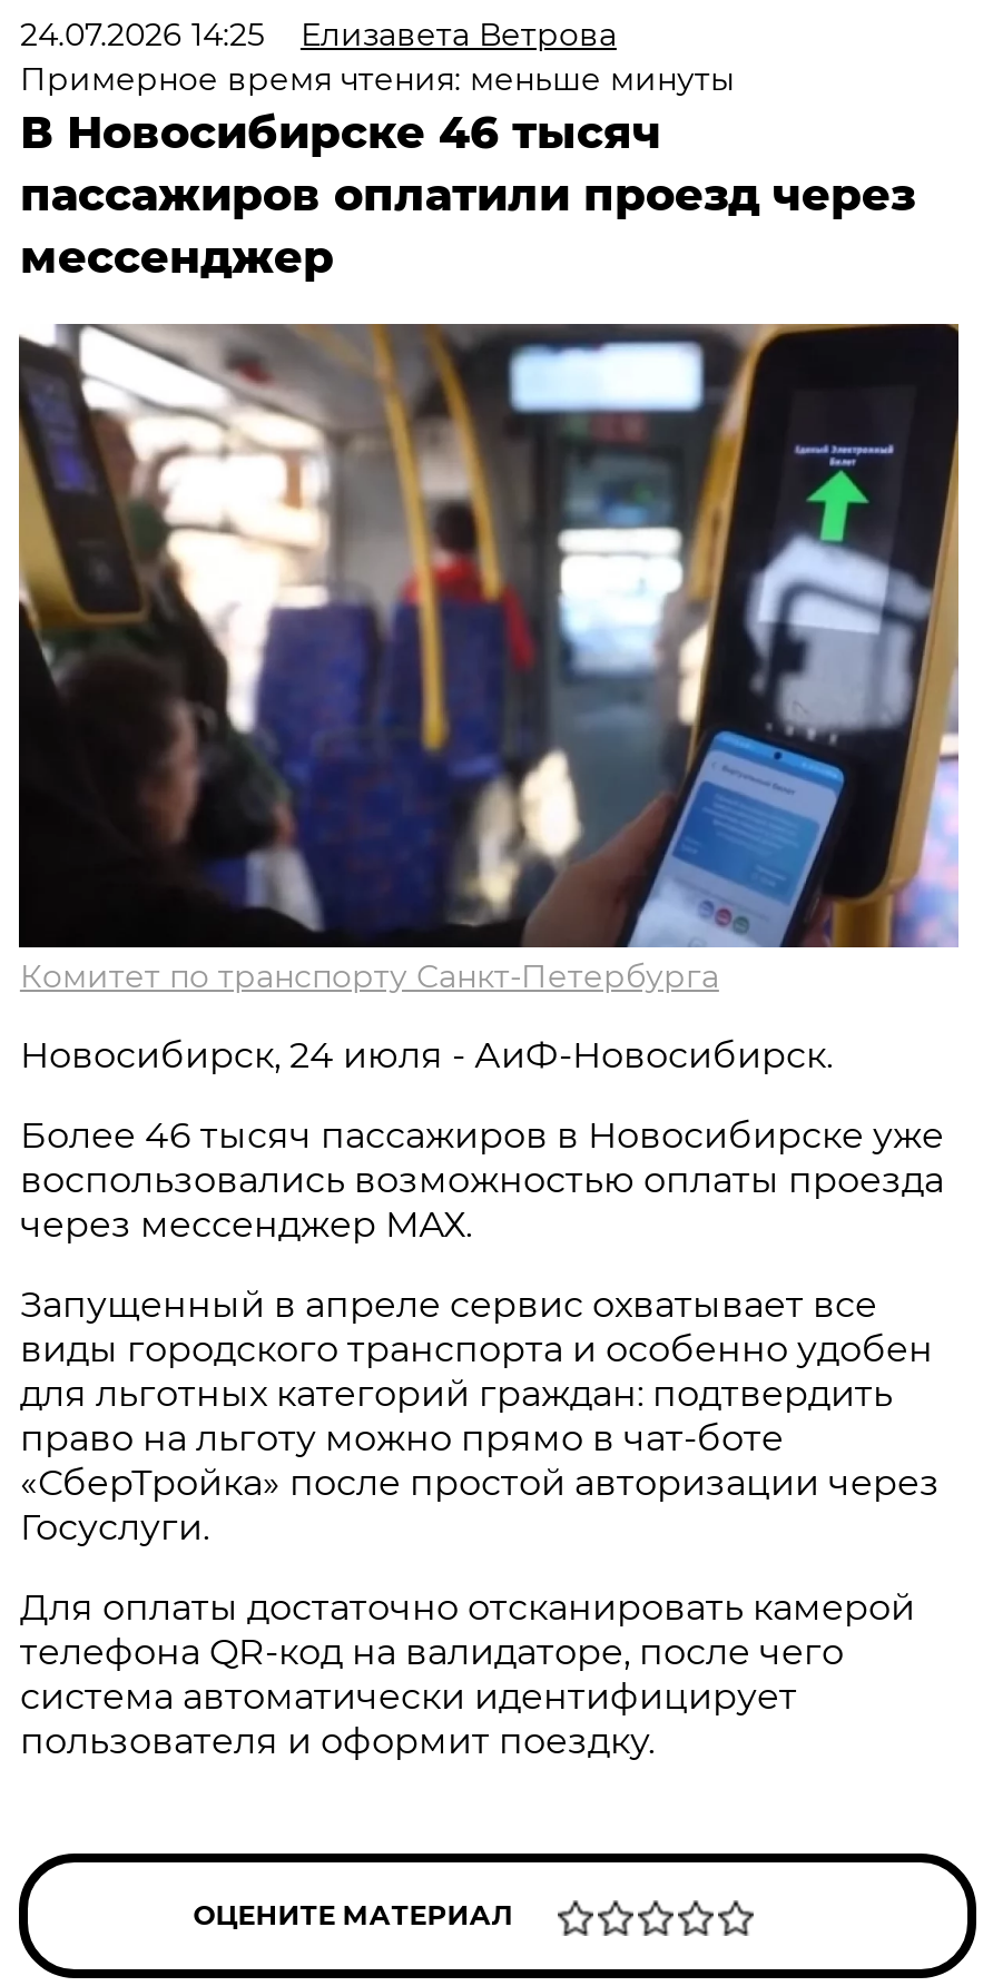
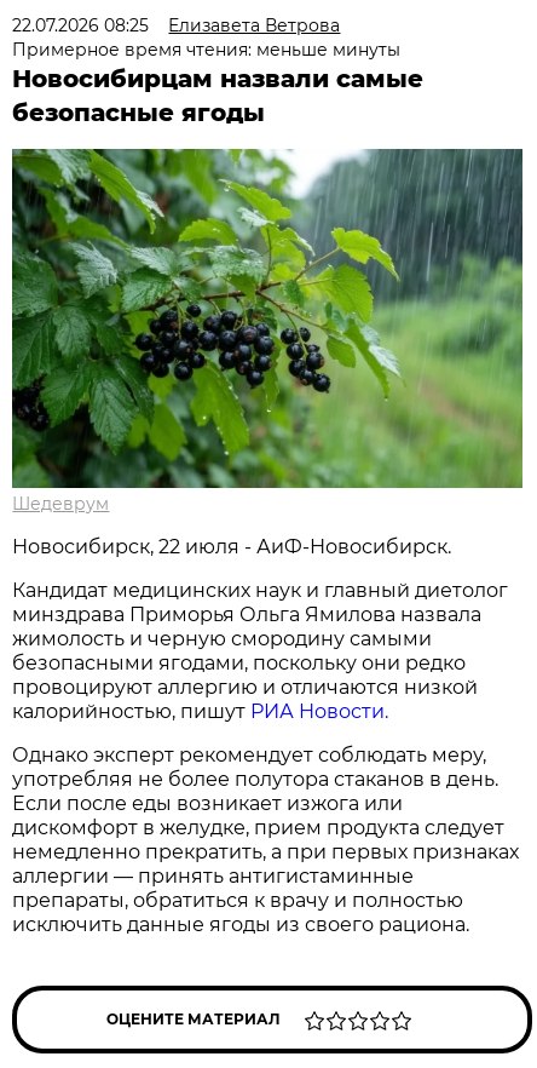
[20,14,617,55] 24.07.2026 14:25 Елизавета Ветрова -> [13,15,340,36] 22.07.2026 08:25 Елизавета Ветрова
[20,106,915,284] В Новосибирске 46 тысяч | пассажиров оплатили проезд через | мессенджер -> [13,64,424,127] Новосибирцам назвали самые | безопасные ягоды
[17,315,961,1762] [image] | Комитет по транспорту Санкт-Петербурга | Новосибирcк, 24 июля - АиФ-Новосибирск. | Более 46 тысяч пассажиров в Новосибирске уже | воспользовались возможностью оплаты проезда | через мессенджер МАХ. | Запущенный в апреле сервис охватывает все | виды городского транспорта и особенно удобен | для льготных категорий граждан: подтвердить | право на льготу можно прямо в чат-боте | «СберТройка» после простой авторизации через | Госуслуги. | Для оплаты достаточно отсканировать камерой | телефона QR-код на валидаторе, после чего | система автоматически идентифицирует | пользователя и оформит поездку. -> [11,148,524,936] [image] | Шедеврум | Новосибирcк, 22 июля - АиФ-Новосибирск. | Кандидат медицинских наук и главный диетолог | минздрава Приморья Ольга Ямилова назвала | жимолость и черную смородину самыми | безопасными ягодами, поскольку они редко | провоцируют аллергию и отличаются низкой | калорийностью, пишут РИА Новости. | Однако эксперт рекомендует соблюдать меру, | употребляя не более полутора стаканов в день. | Если после еды возникает изжога или | дискомфорт в желудке, прием продукта следует | немедленно прекратить, а при первых признаках | аллергии — принять антигистаминные | препараты, обратиться к врачу и полностью | исключить данные ягоды из своего рациона.

